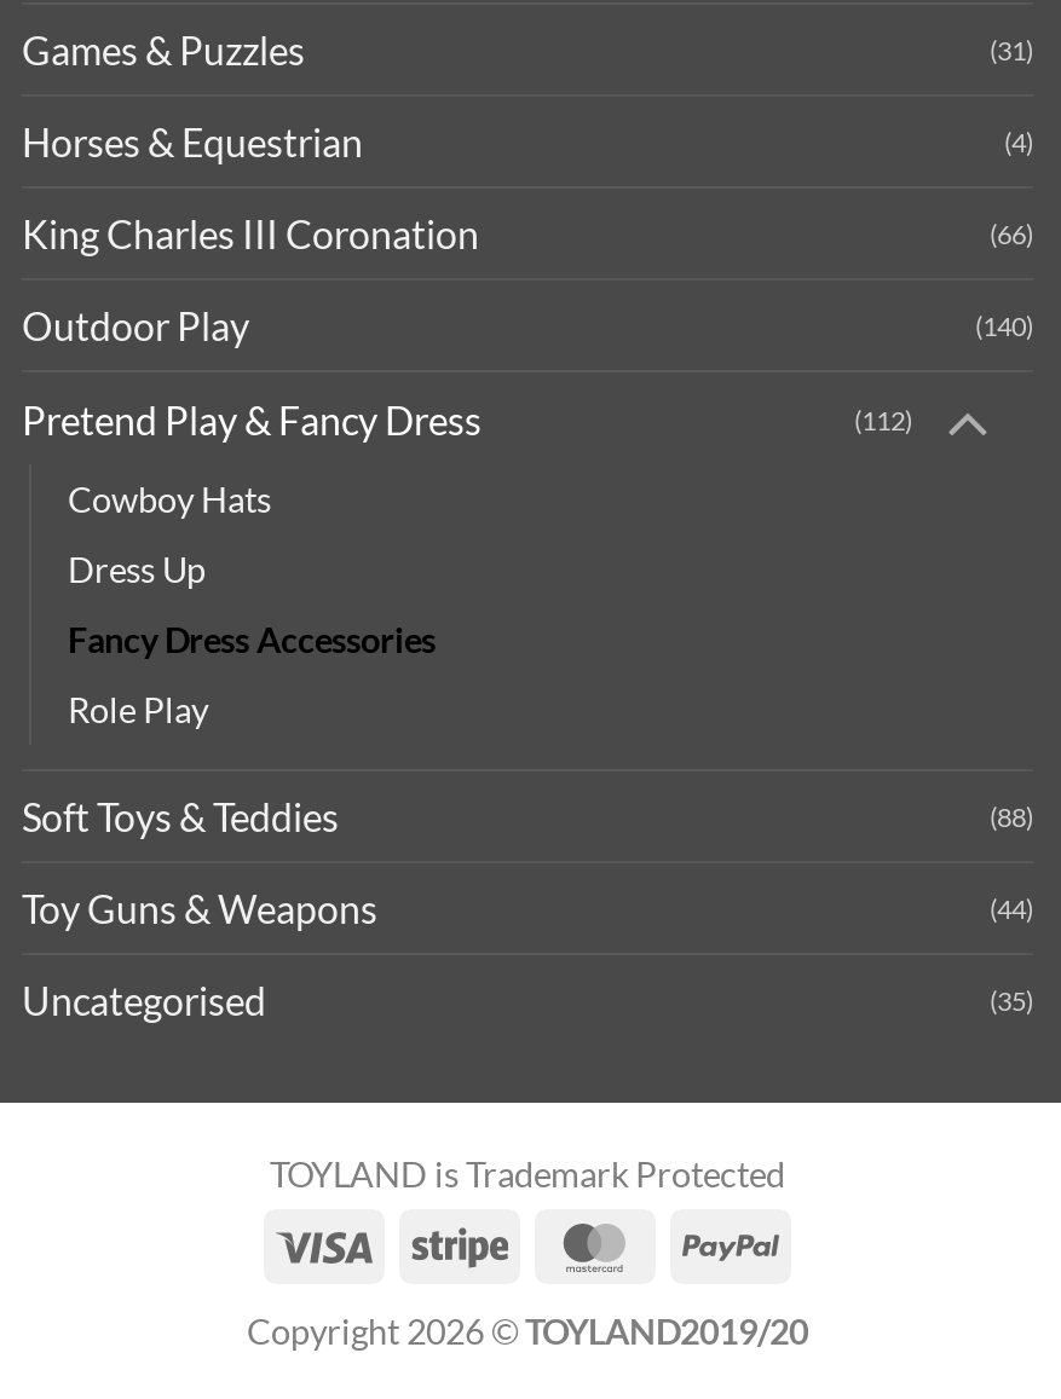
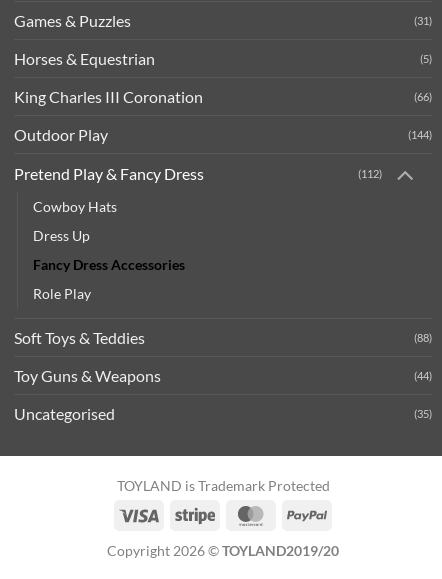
[1004,125,1033,156] (4) -> [420,52,432,65] (5)
[975,309,1033,340] (140) -> [408,128,432,141] (144)

